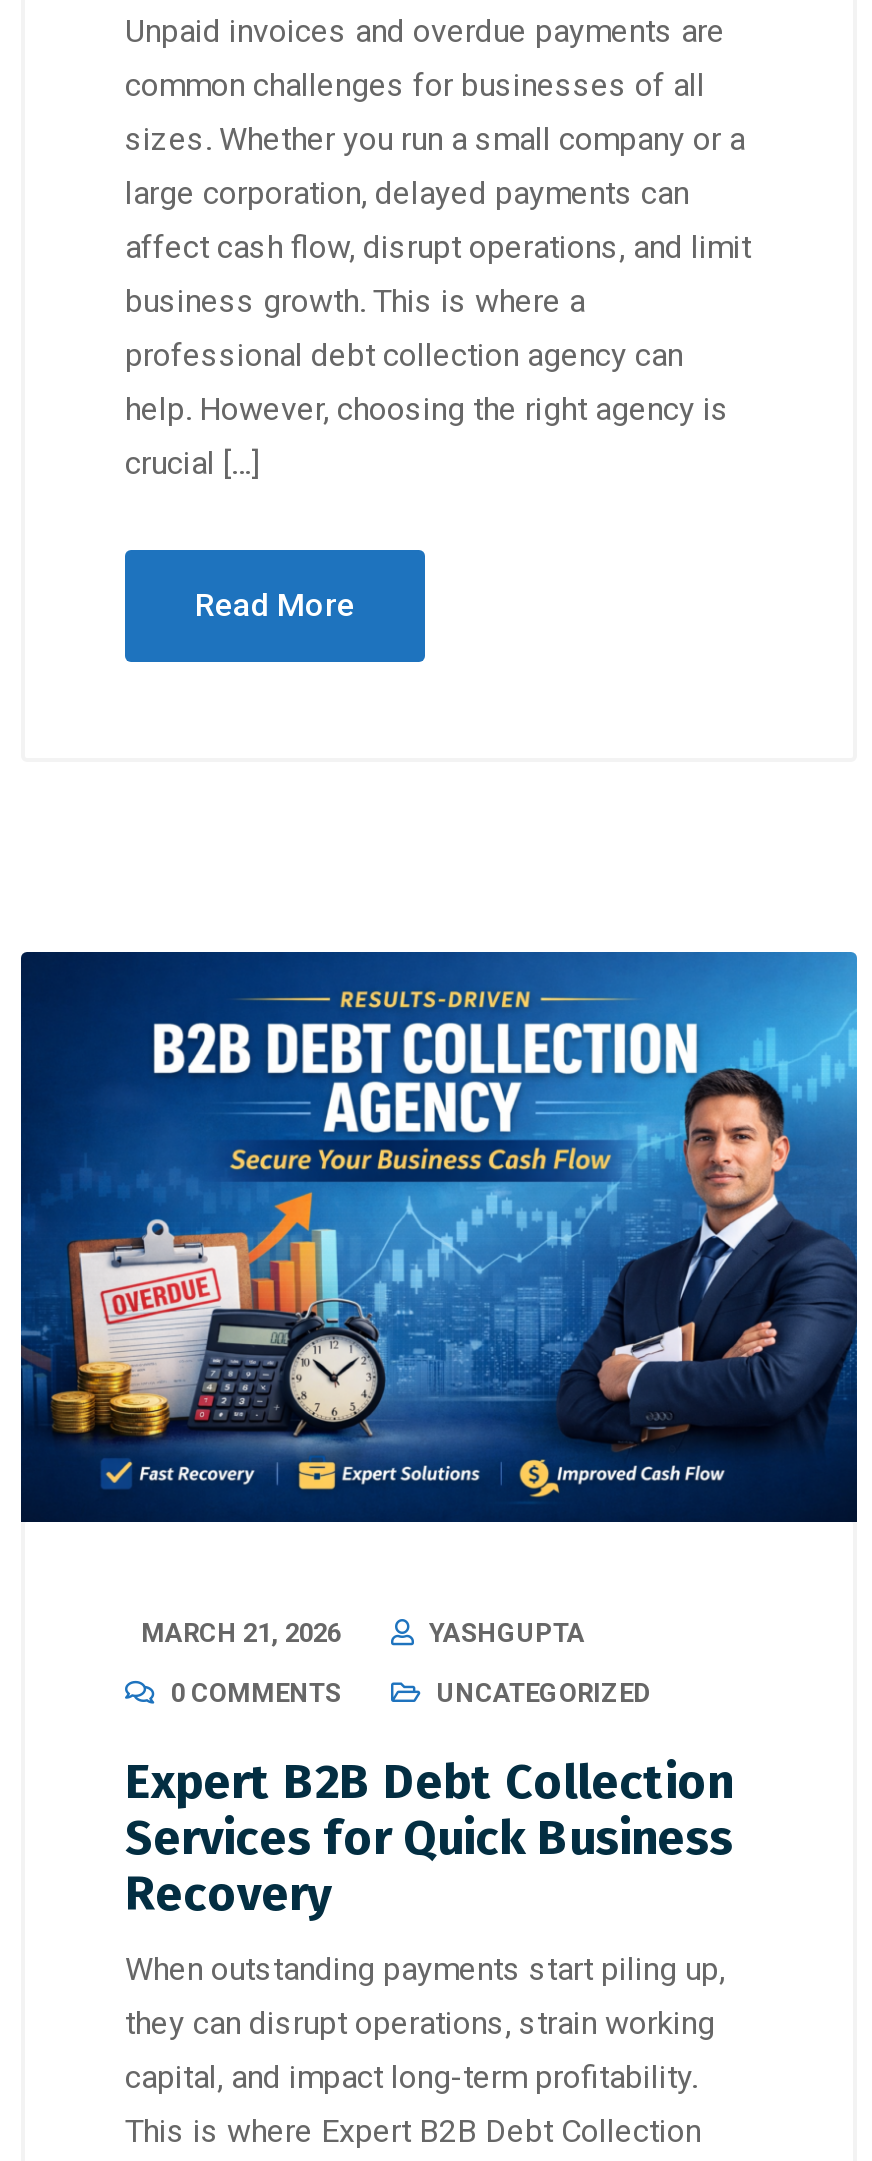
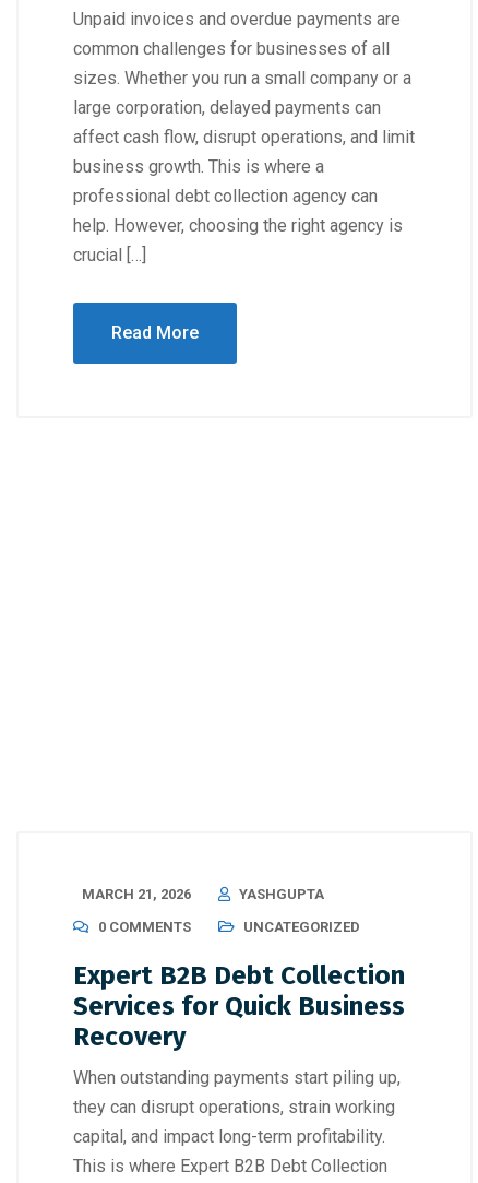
[19,950,859,1524] [image] -> none

